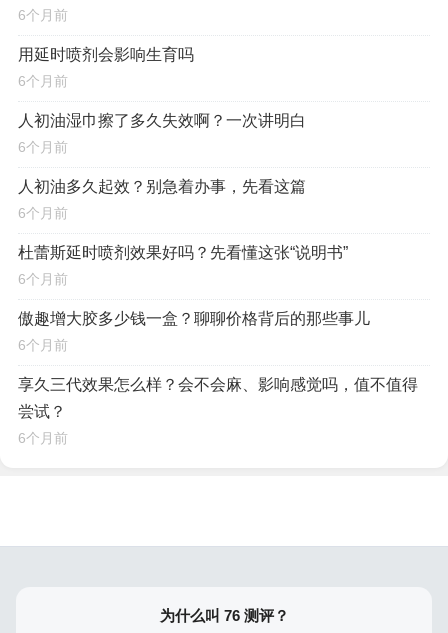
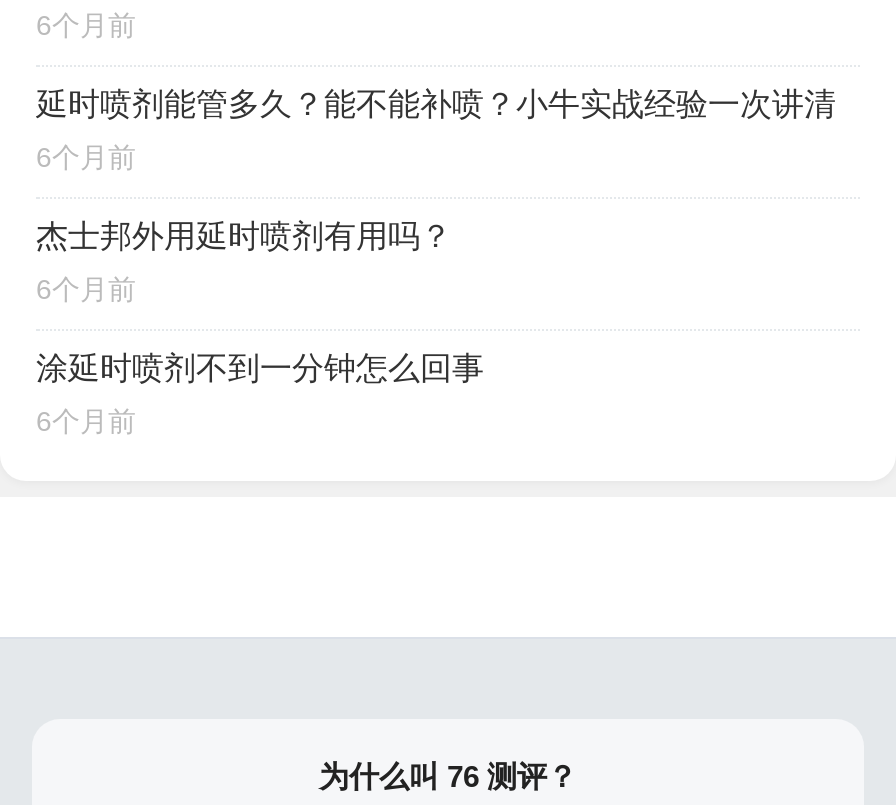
[18,46,194,63] 用延时喷剂会影响生育吗 -> [36,86,836,120] 延时喷剂能管多久？能不能补喷？小牛实战经验一次讲清
[18,112,306,129] 人初油湿巾擦了多久失效啊？一次讲明白 -> [36,218,452,252] 杰士邦外用延时喷剂有用吗？
[18,178,418,420] 人初油多久起效？别急着办事，先看这篇 | 6个月前 | 杜蕾斯延时喷剂效果好吗？先看懂这张“说明书” | 6个月前 | 傲趣增大胶多少钱一盒？聊聊价格背后的那些事儿 | 6个月前 | 享久三代效果怎么样？会不会麻、影响感觉吗，值不值得 | 尝试？ -> [36,350,484,384] 涂延时喷剂不到一分钟怎么回事

